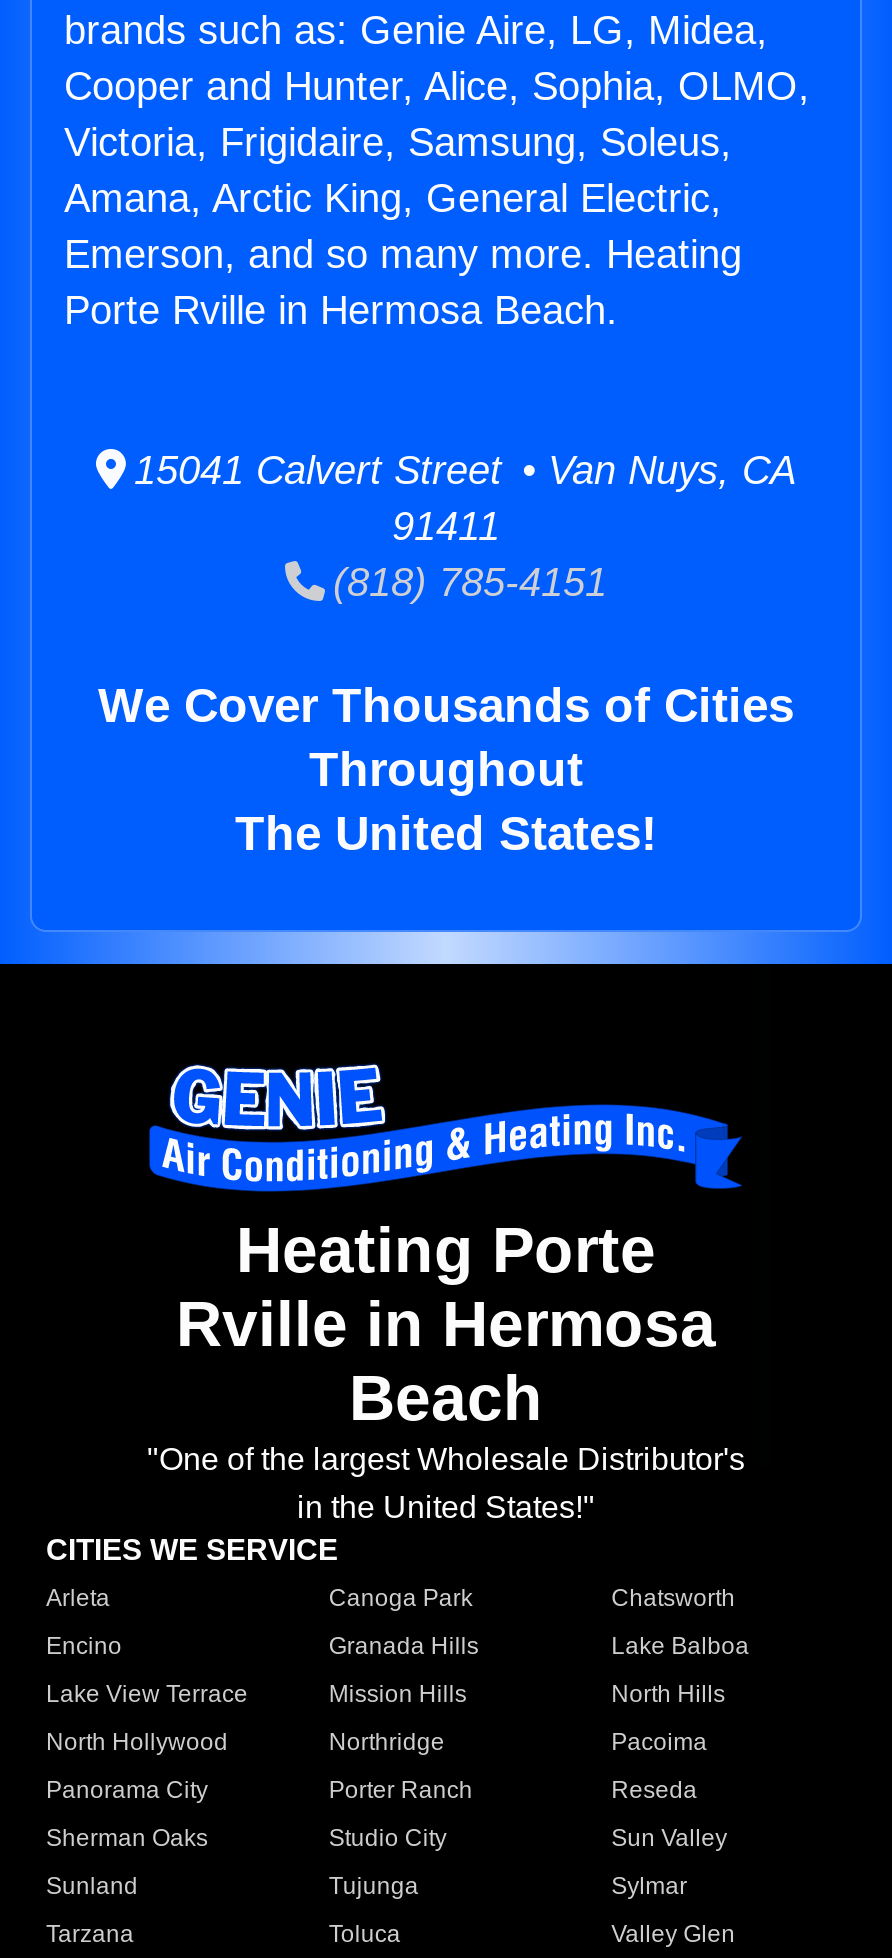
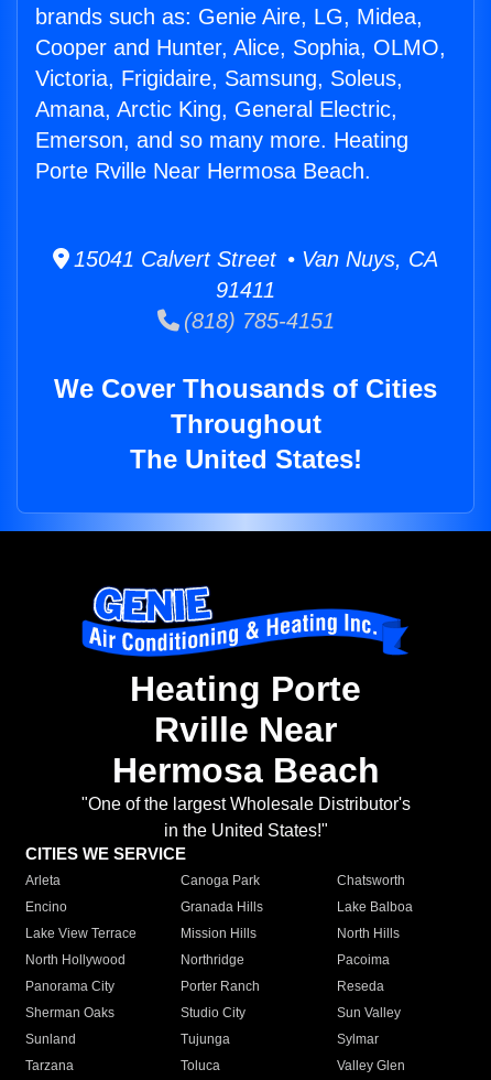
[64,288,618,332] Porte Rville in Hermosa Beach. -> [35,159,371,183] Porte Rville Near Hermosa Beach.
[176,1289,716,1435] Rville in Hermosa | Beach -> [112,710,379,790] Rville Near | Hermosa Beach

